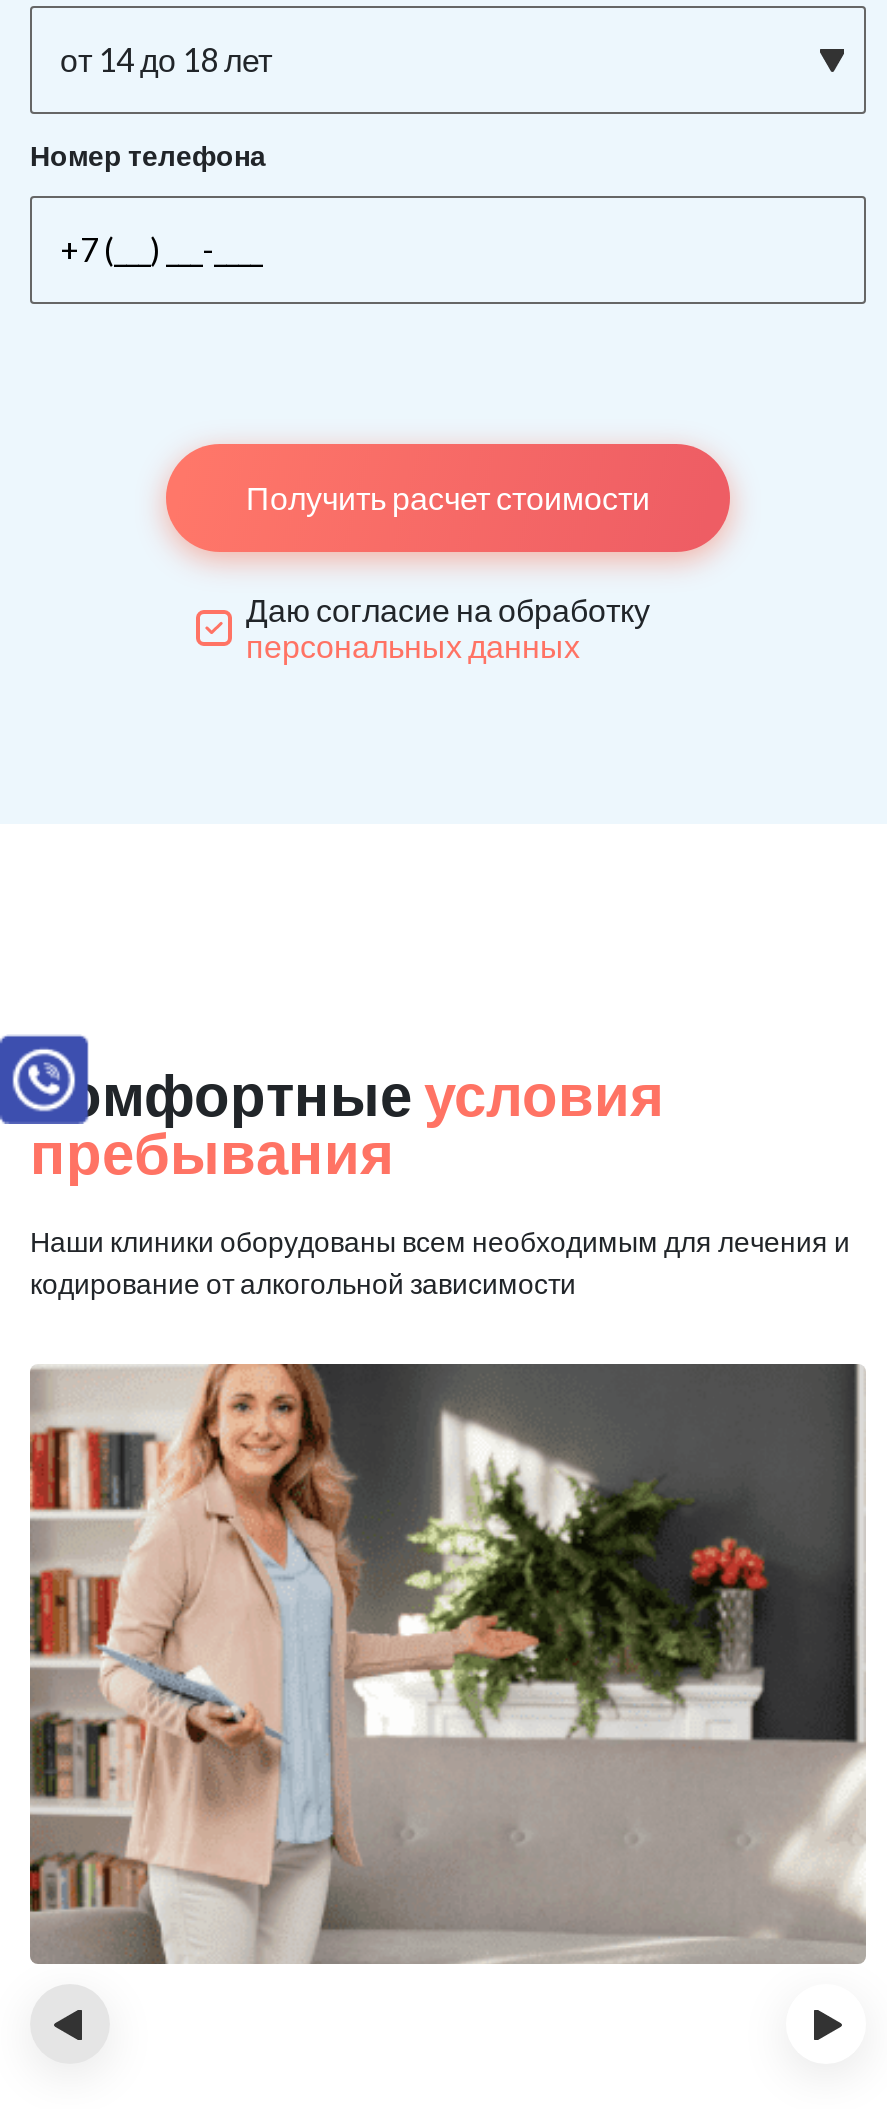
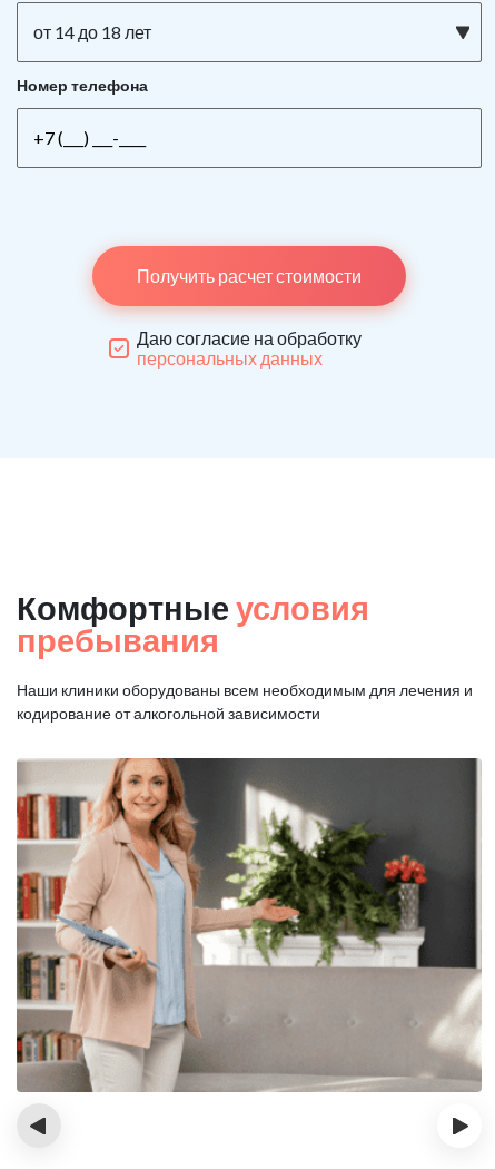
[6,1034,90,1126] [image] -> [3,576,49,625] [image]

